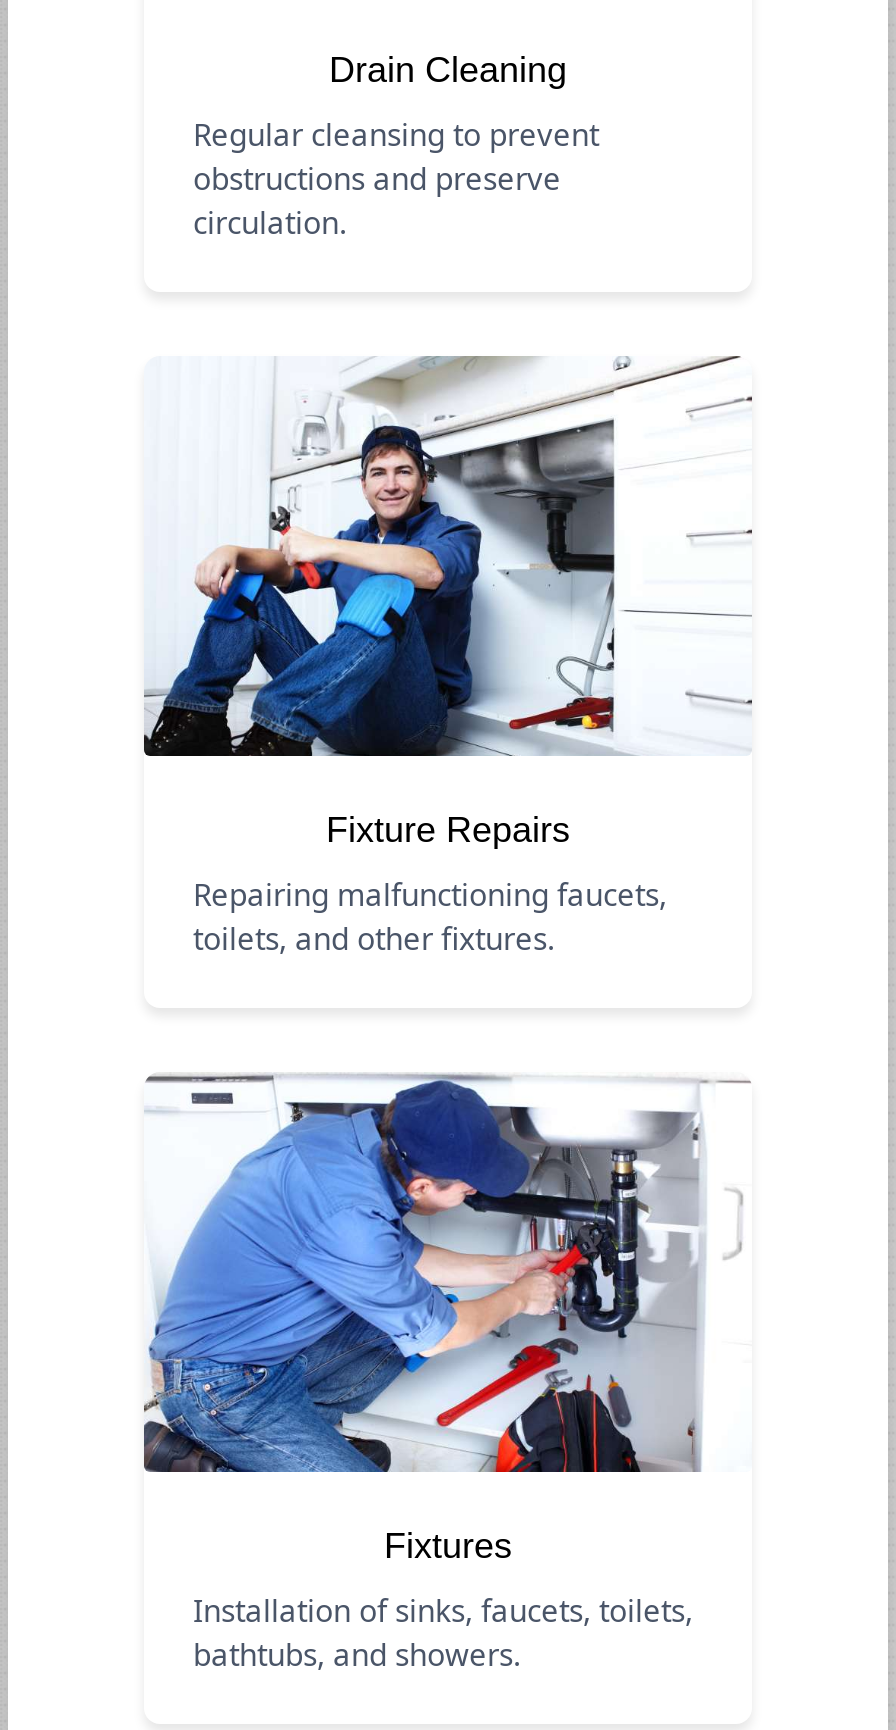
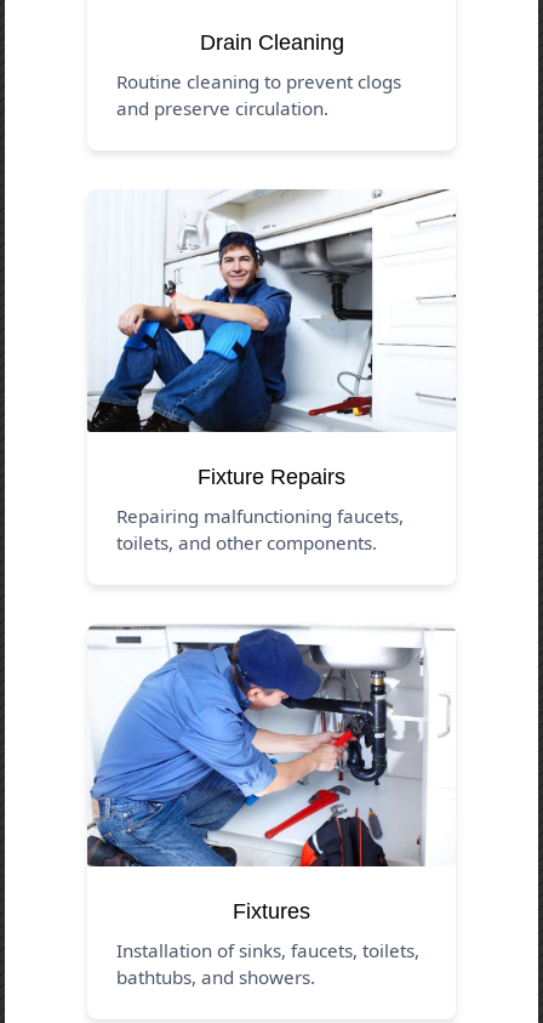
[193,114,599,242] Regular cleansing to prevent | obstructions and preserve | circulation. -> [117,69,402,120] Routine cleaning to prevent clogs | and preserve circulation.
[193,918,555,958] toilets, and other fixtures. -> [117,530,378,554] toilets, and other components.

